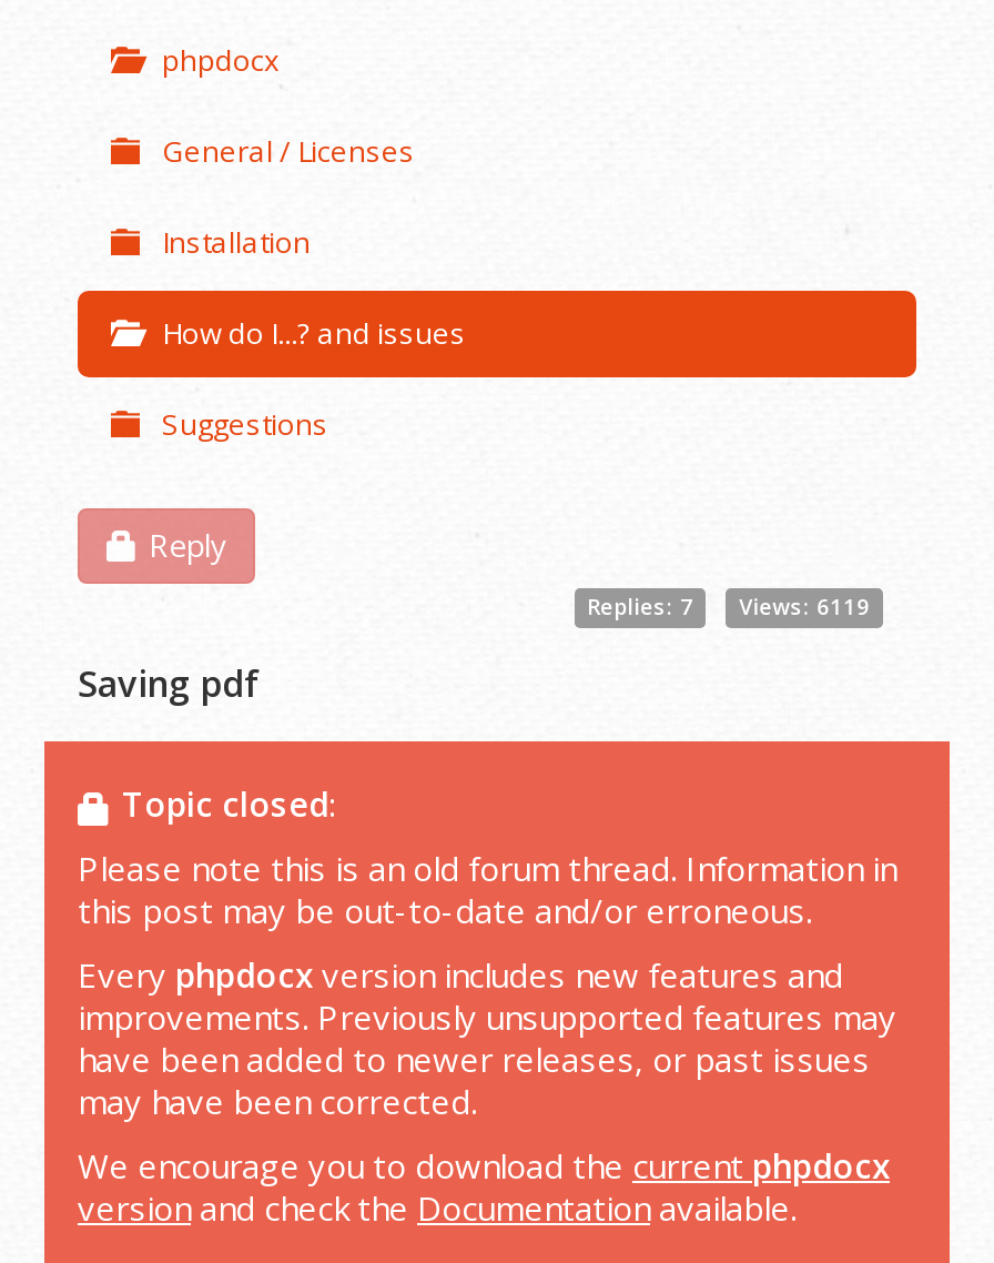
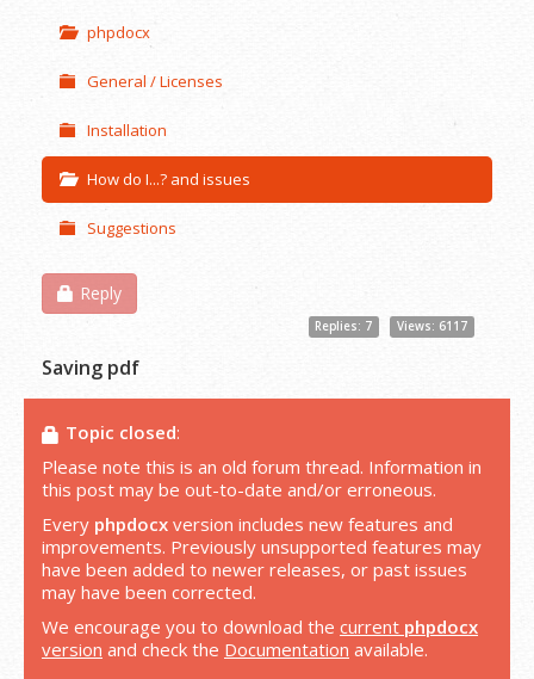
[587,593,870,622] Replies: 7 Views: 6119 -> [315,319,467,334] Replies: 7 Views: 6117

